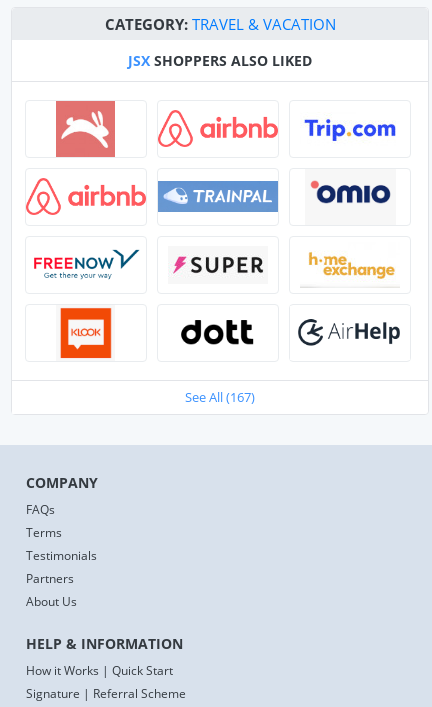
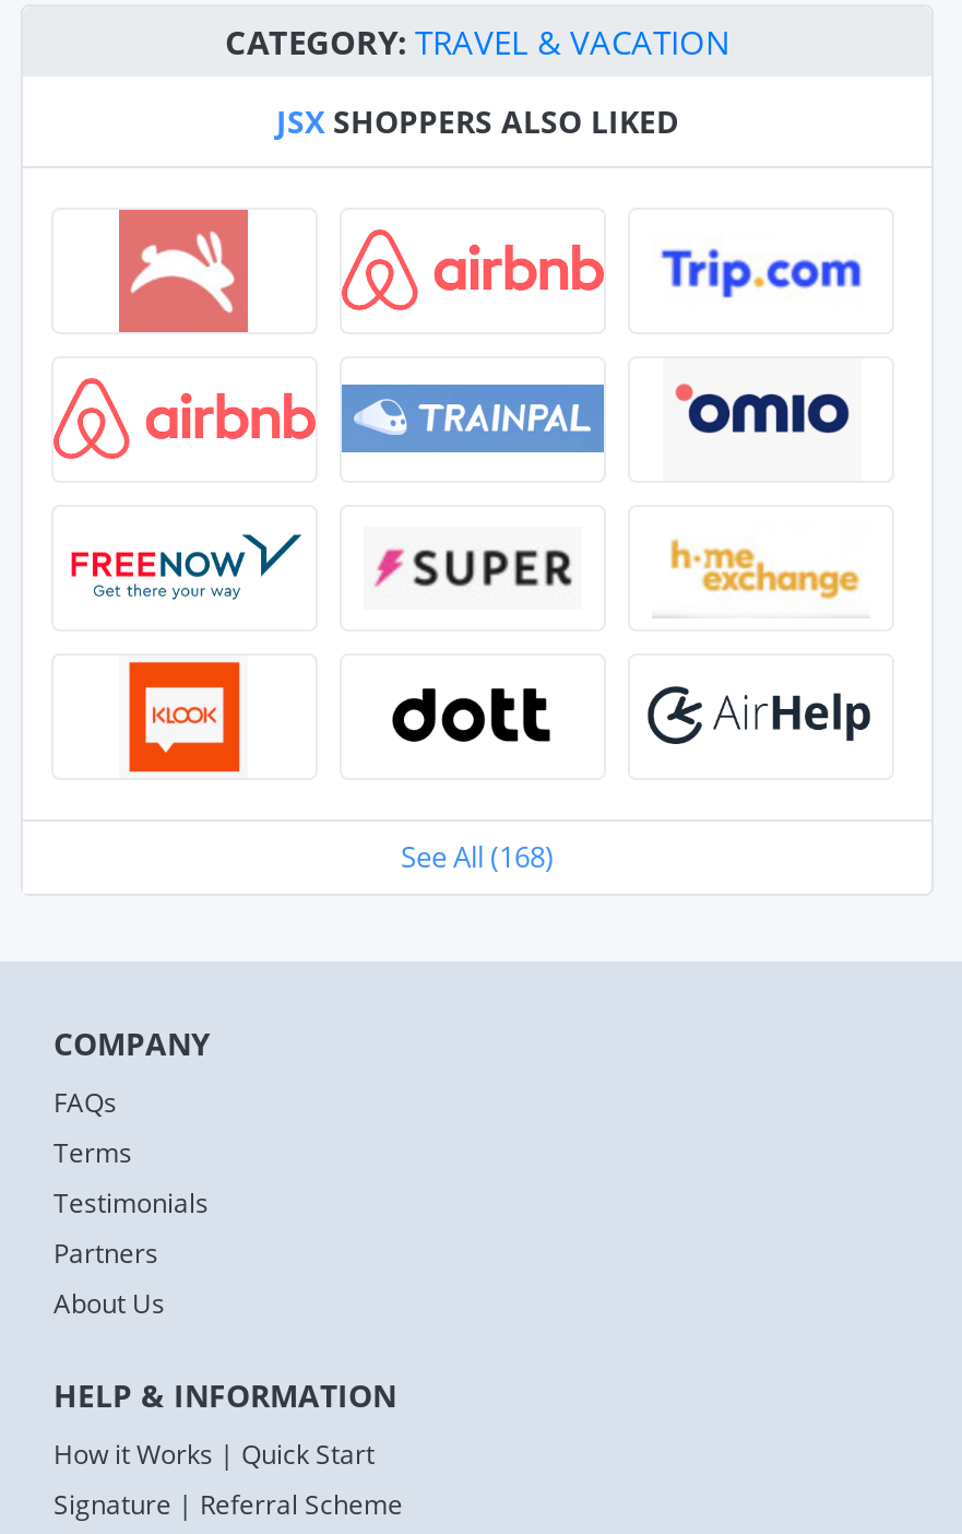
[185,388,255,406] See All (167) -> [401,837,554,877] See All (168)

